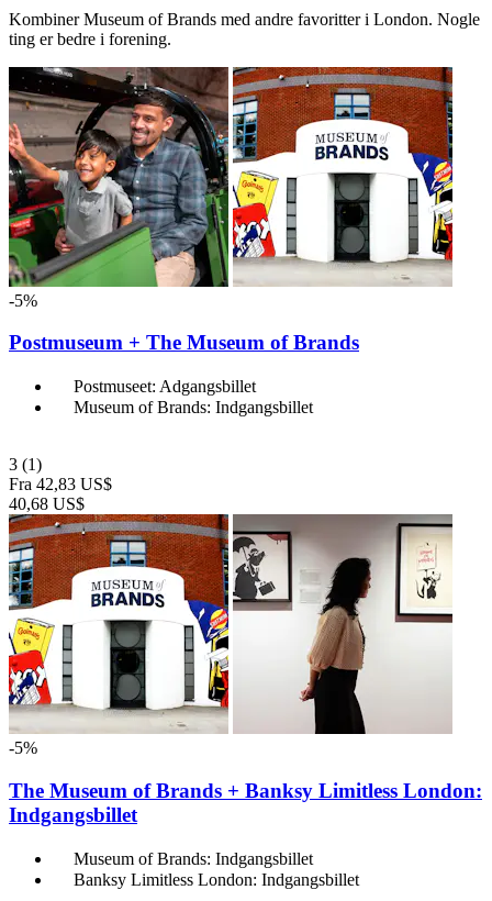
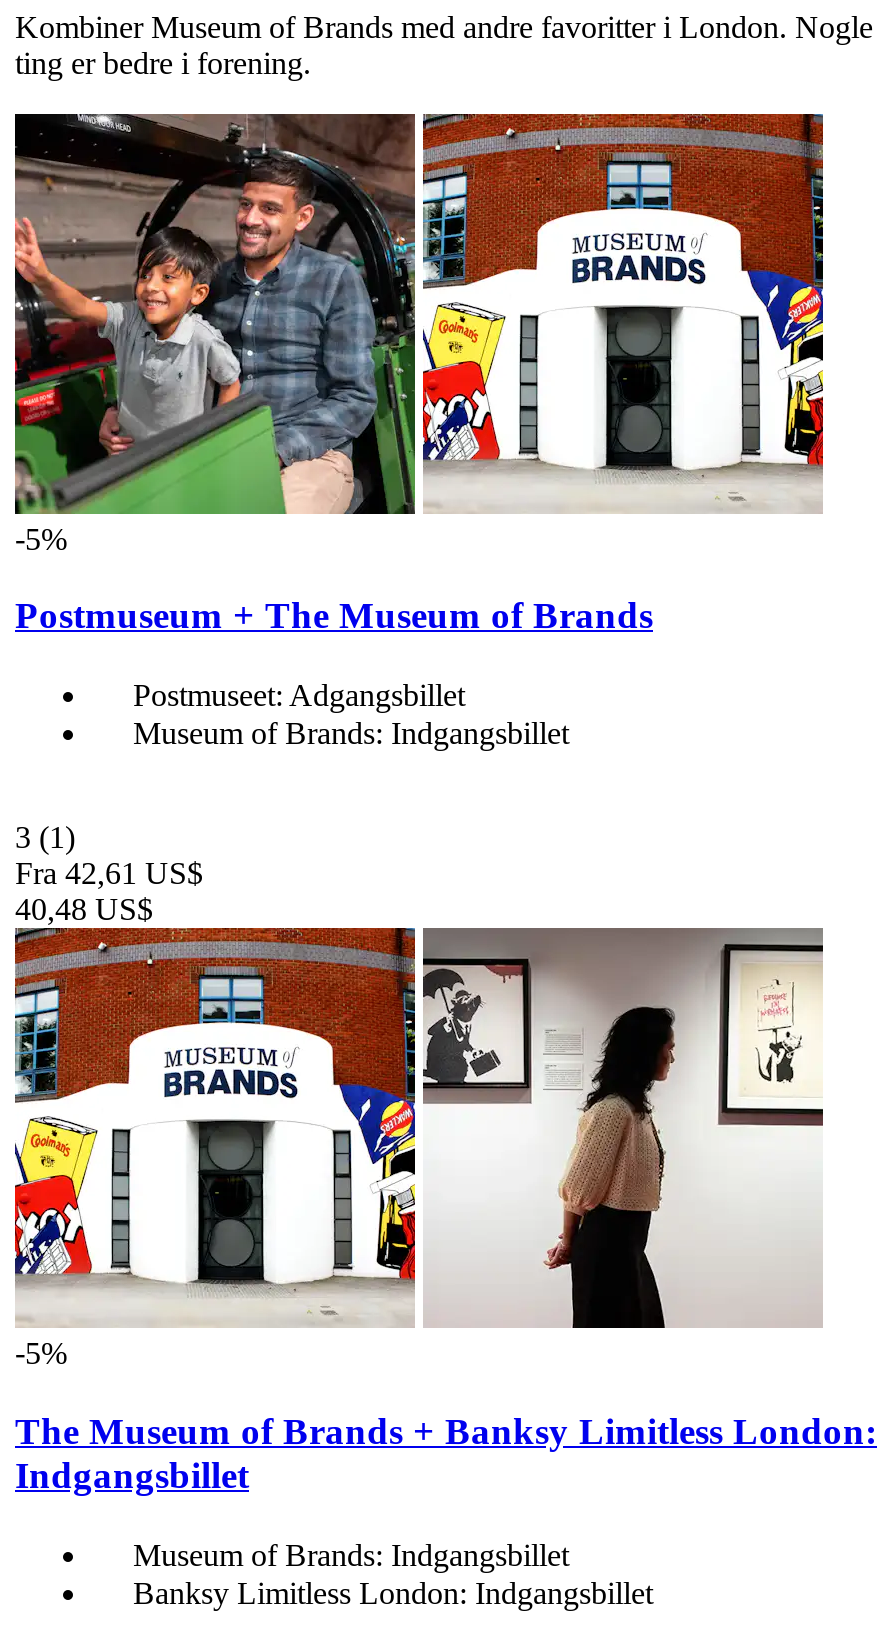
[9,475,112,493] Fra 42,83 US$ -> [15,856,203,890] Fra 42,61 US$
[9,495,85,513] 40,68 US$ -> [15,892,153,926] 40,48 US$

